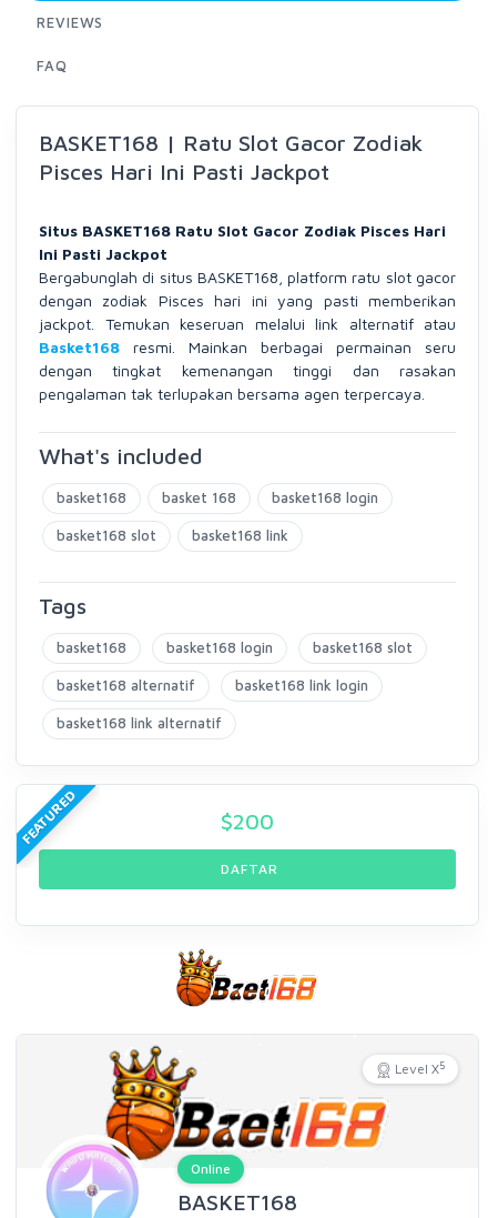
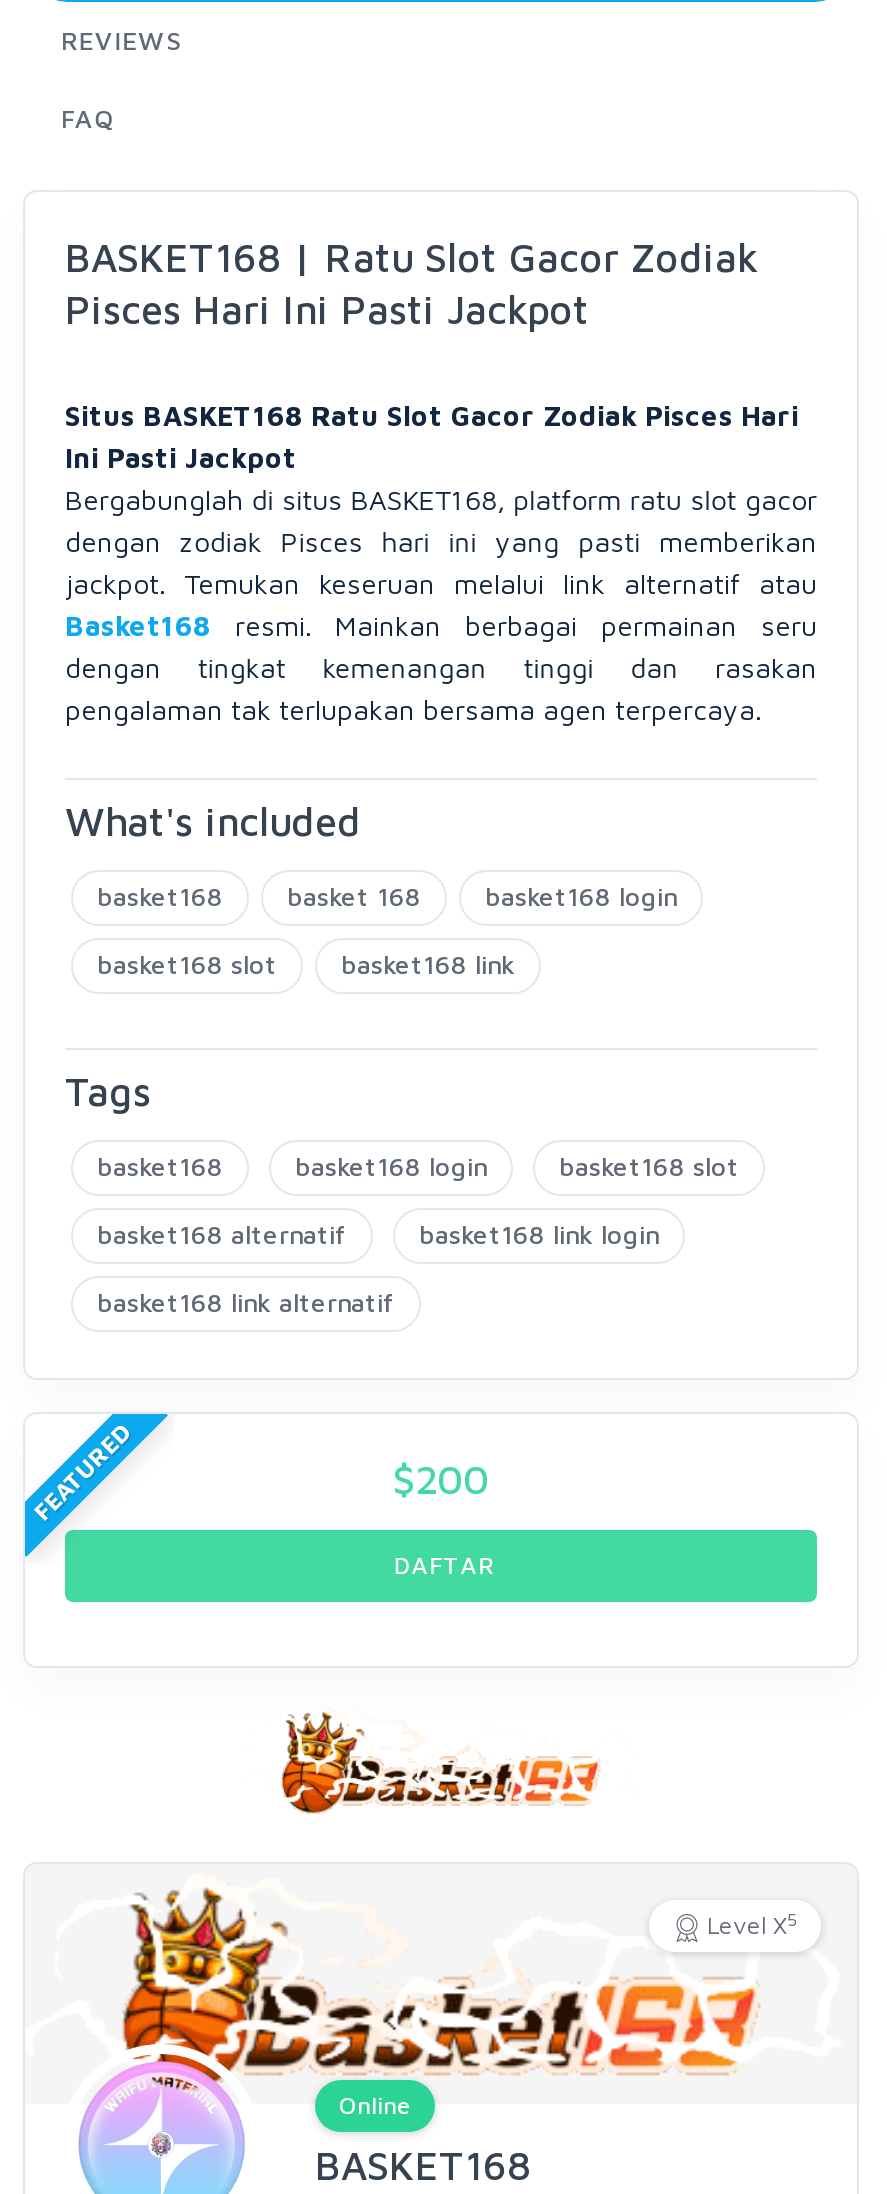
[159,948,335,1008] [image] -> [279,1712,601,1816] [image]
[71,1045,421,1161] [image] -> [121,1884,759,2092] [image]

